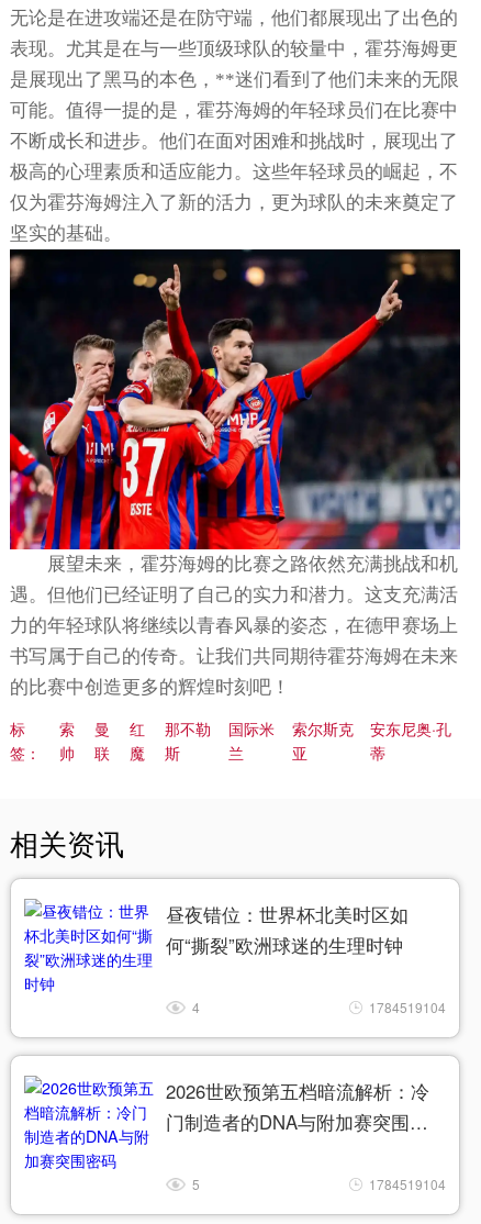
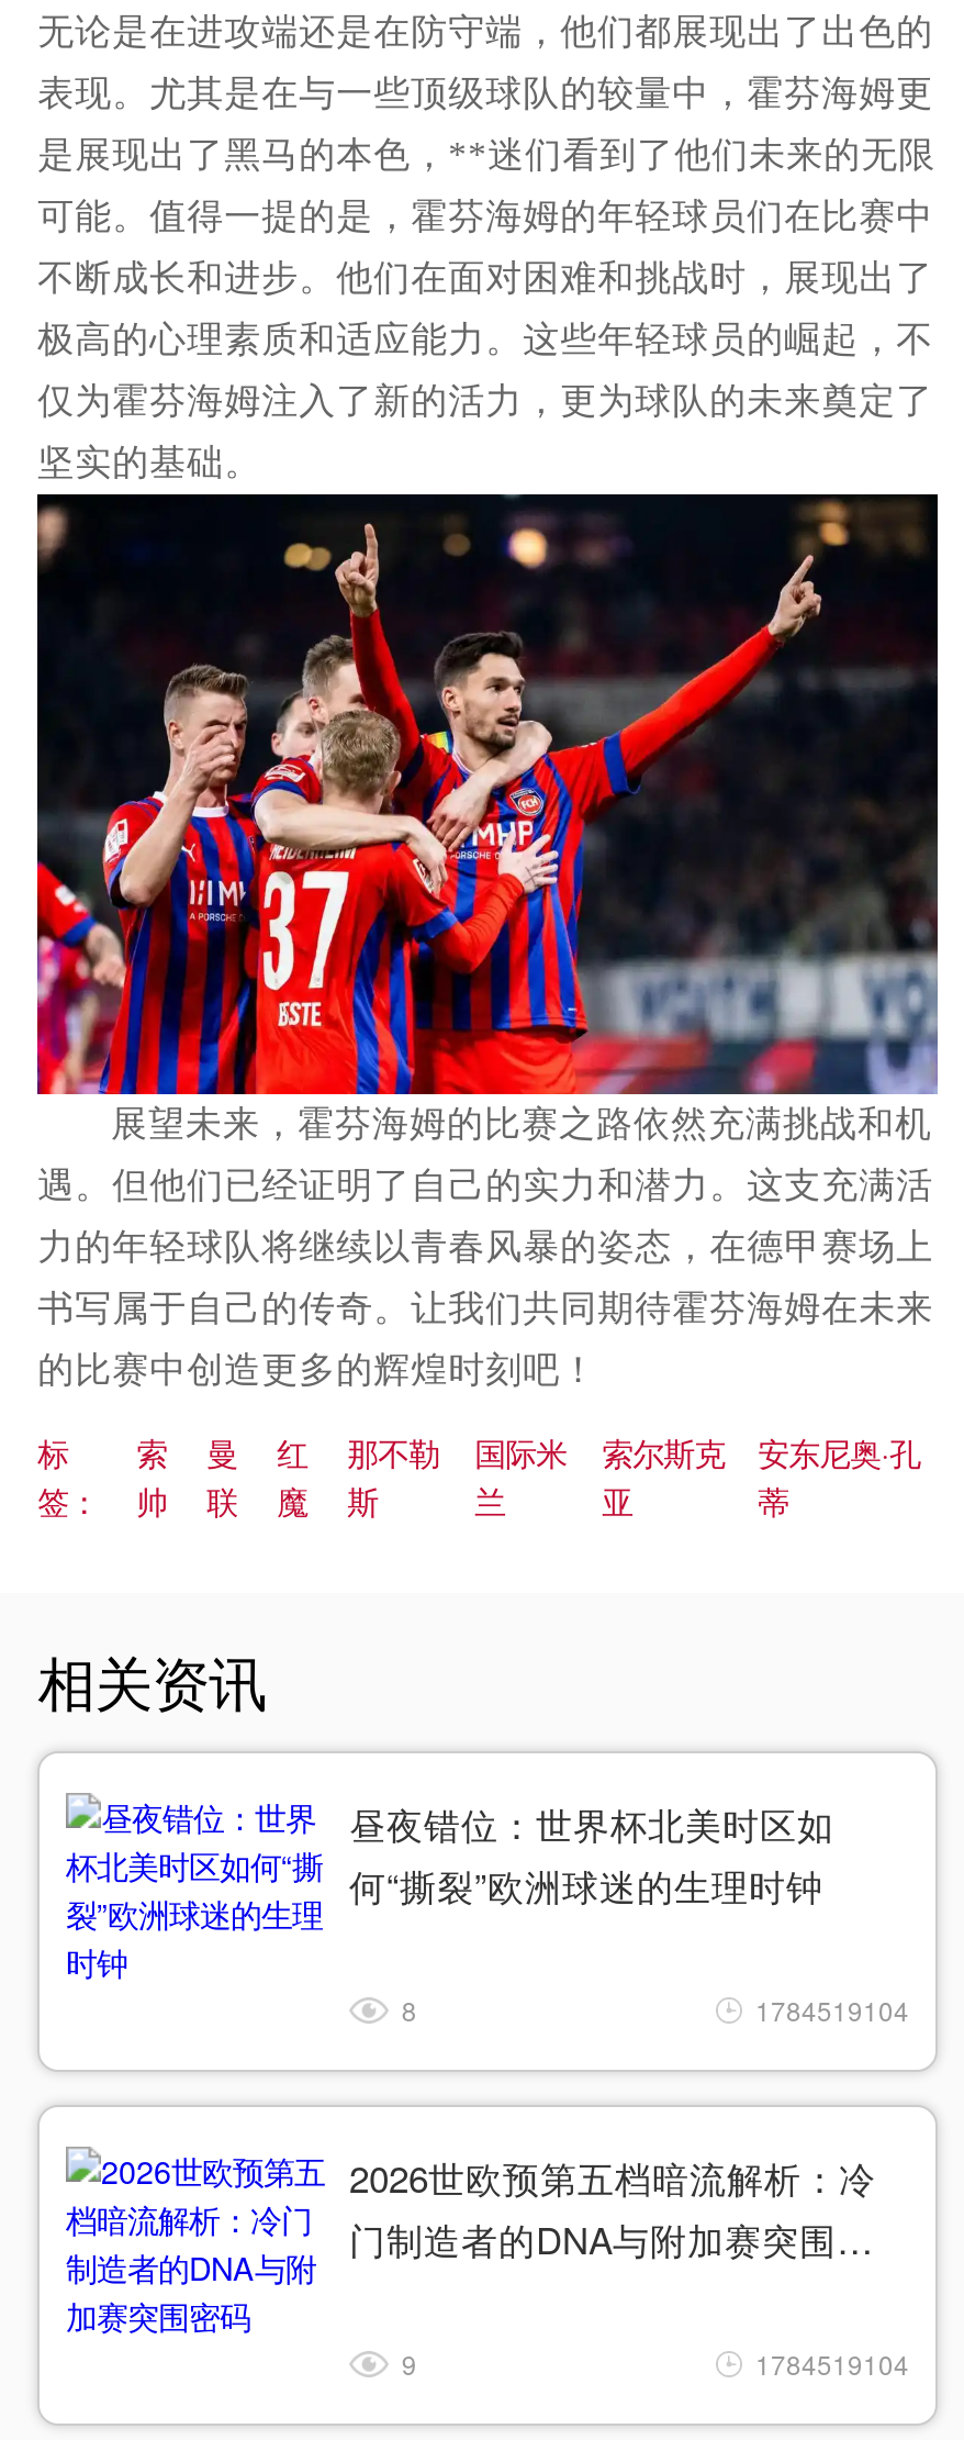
[192,998,200,1016] 4 -> [402,1991,417,2028] 8
[192,1175,200,1194] 5 -> [402,2346,417,2383] 9

